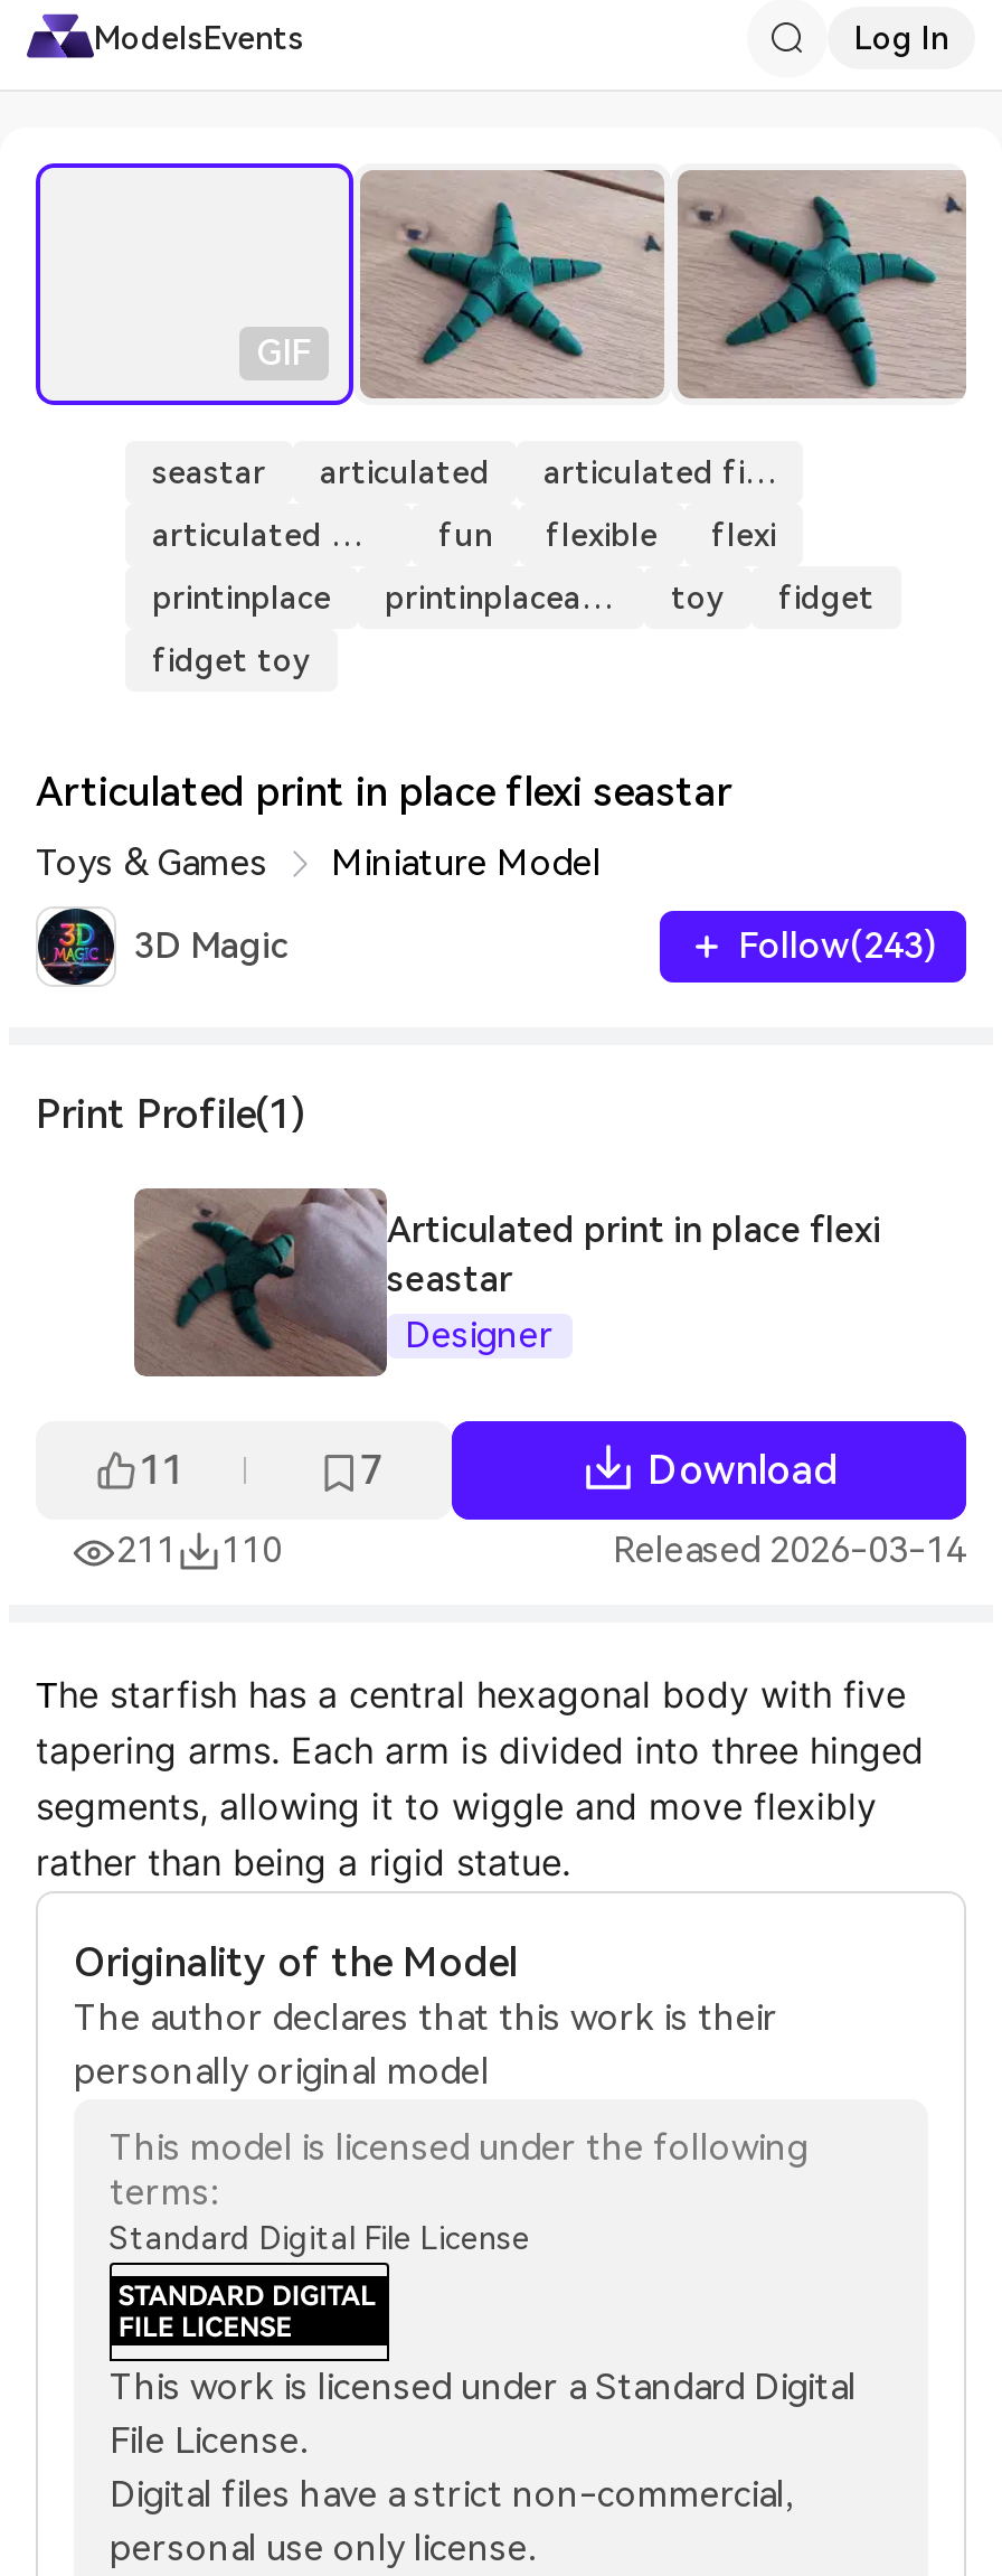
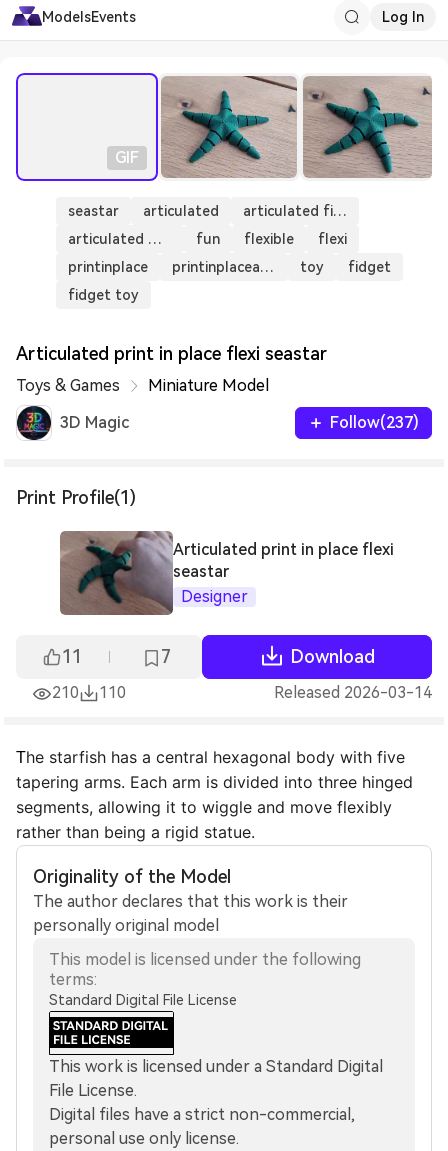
[738,924,937,967] Follow(243) -> [330,413,419,432] Follow(237)
[116,1529,282,1571] 211 110 -> [52,683,126,702] 210 110

